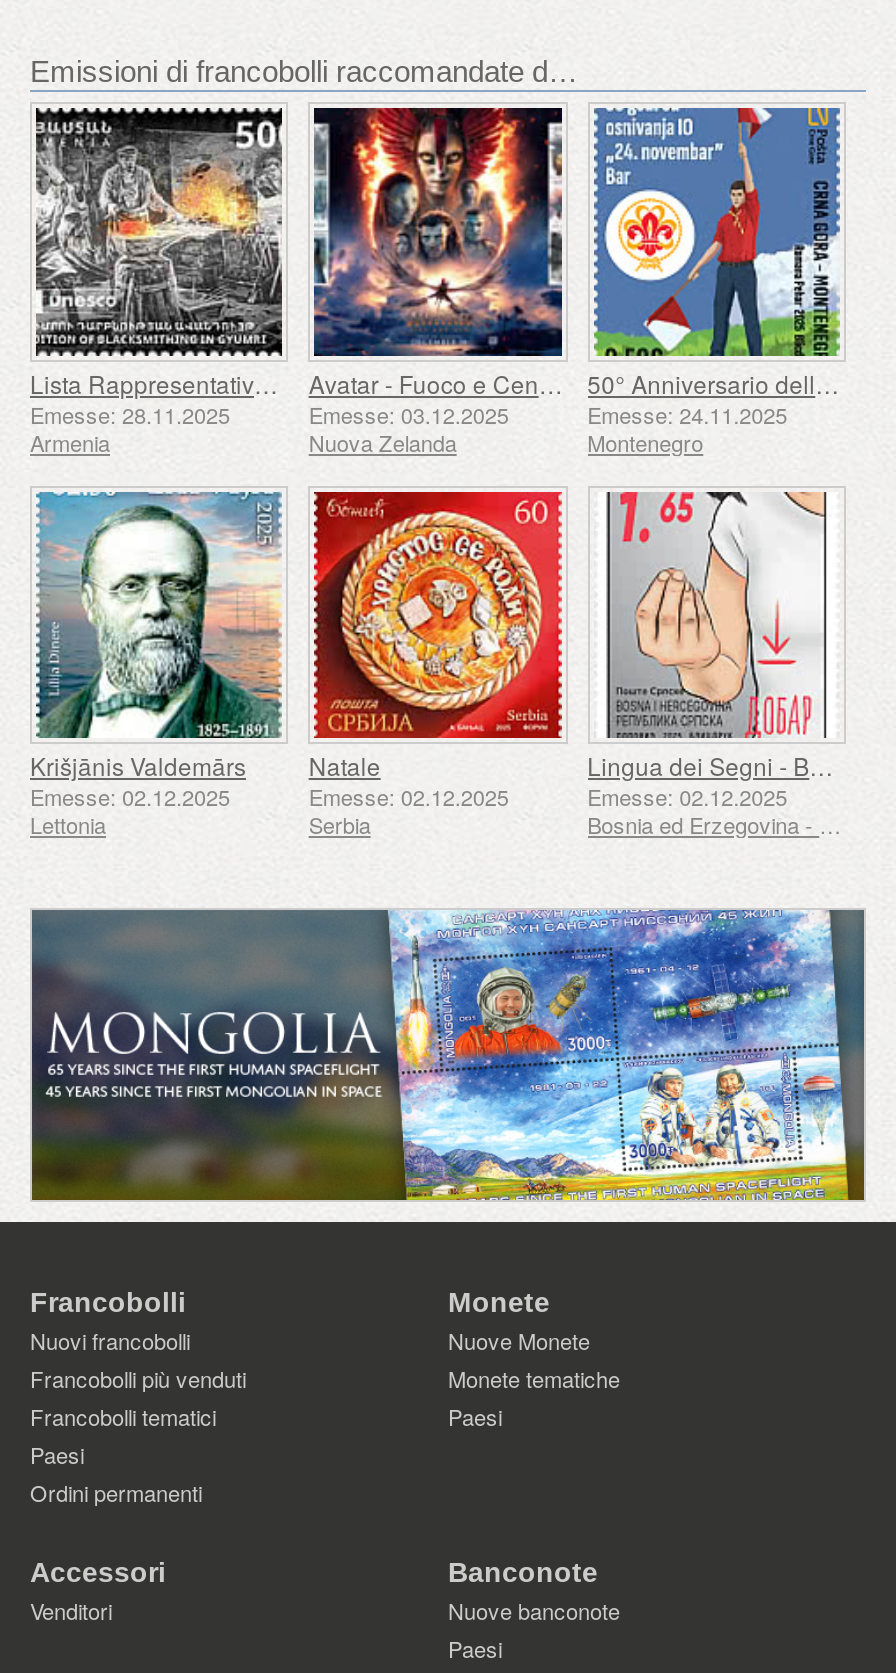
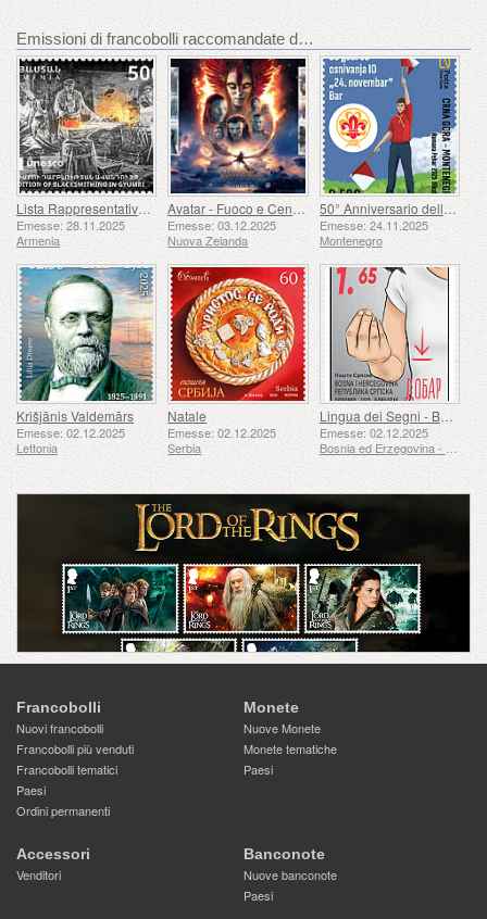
[32,908,866,1202] [image] -> [17,493,470,653] [image]

